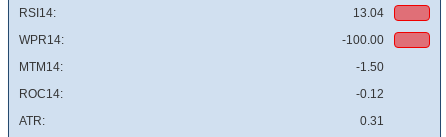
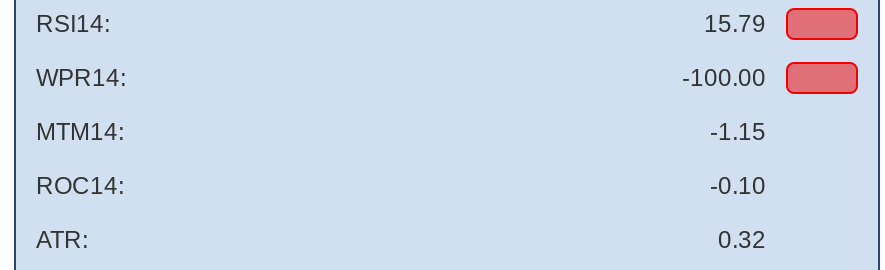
[353,6,384,20] 13.04 -> [704,10,766,38] 15.79
[356,60,384,74] -1.50 -> [710,118,766,146] -1.15
[356,87,384,101] -0.12 -> [710,172,766,200] -0.10
[360,114,384,128] 0.31 -> [718,226,766,254] 0.32

